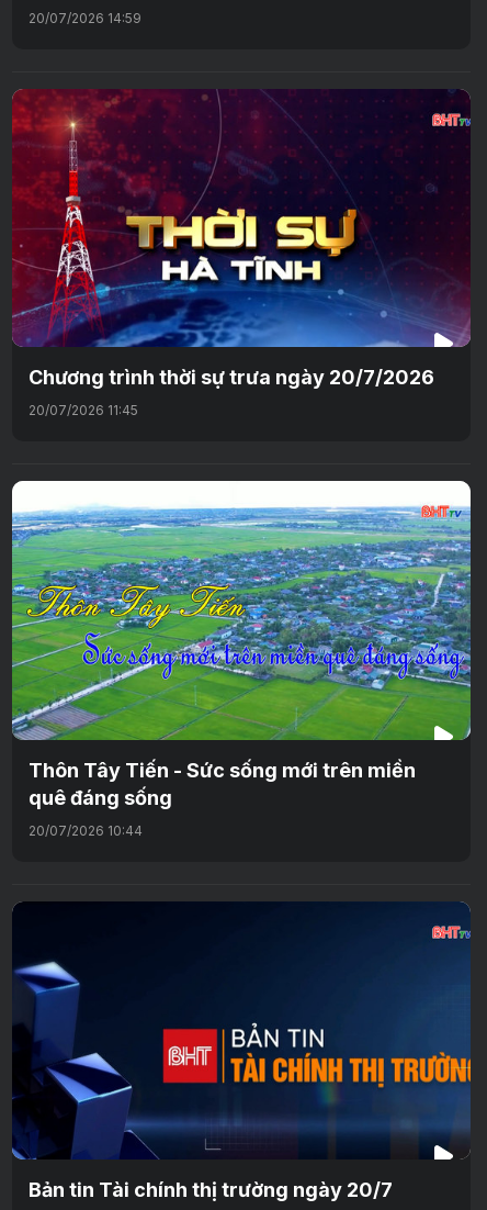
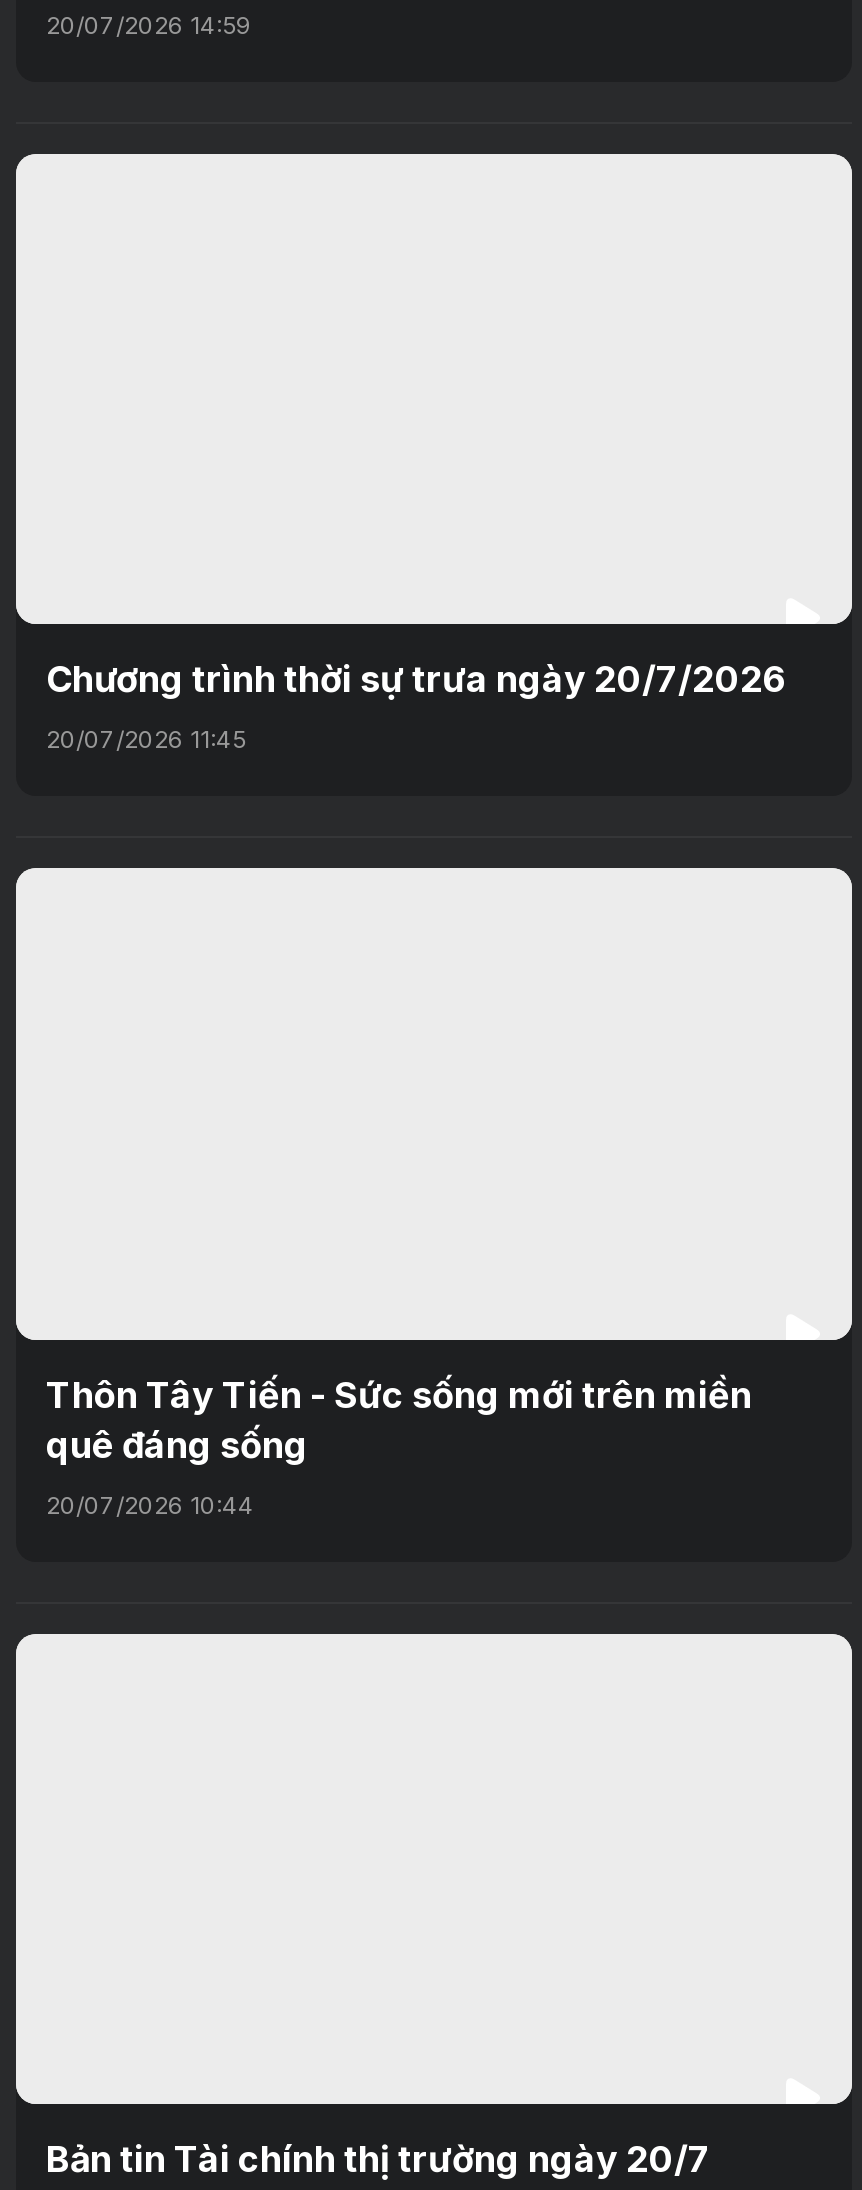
[12,89,471,348] [image] -> none
[11,505,472,741] [image] -> none
[12,901,472,1161] [image] -> none

